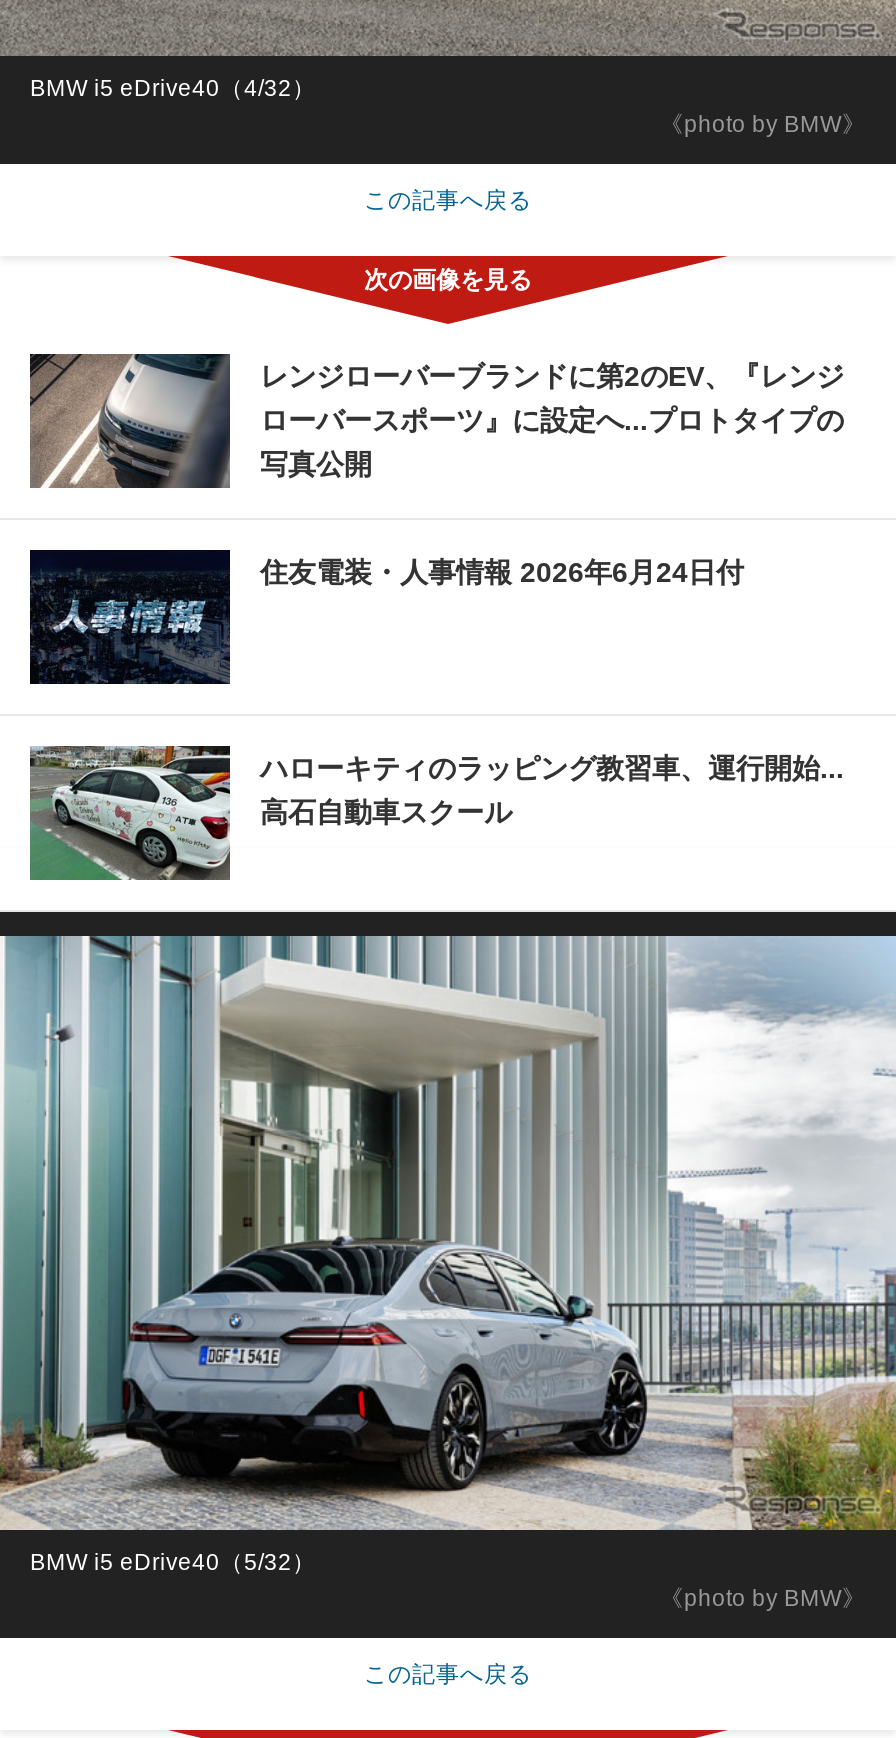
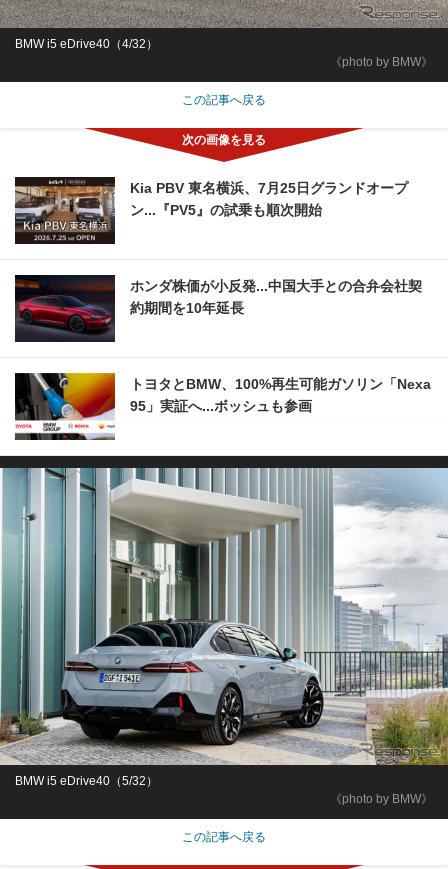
[30,352,844,490] [image] | レンジローバーブランドに第2のEV、『レンジ | ローバースポーツ』に設定へ...プロトタイプの | 写真公開 -> [15,177,408,245] [image] | Kia PBV 東名横浜、7月25日グランドオープ | ン...『PV5』の試乗も順次開始
[28,554,744,680] [image] | 住友電装・人事情報 2026年6月24日付 -> [14,278,422,340] [image] | ホンダ株価が小反発...中国大手との合弁会社契 | 約期間を10年延長
[28,744,844,882] [image] | ハローキティのラッピング教習車、運行開始... | 高石自動車スクール -> [14,372,431,441] [image] | トヨタとBMW、100%再生可能ガソリン「Nexa | 95」実証へ...ボッシュも参画

